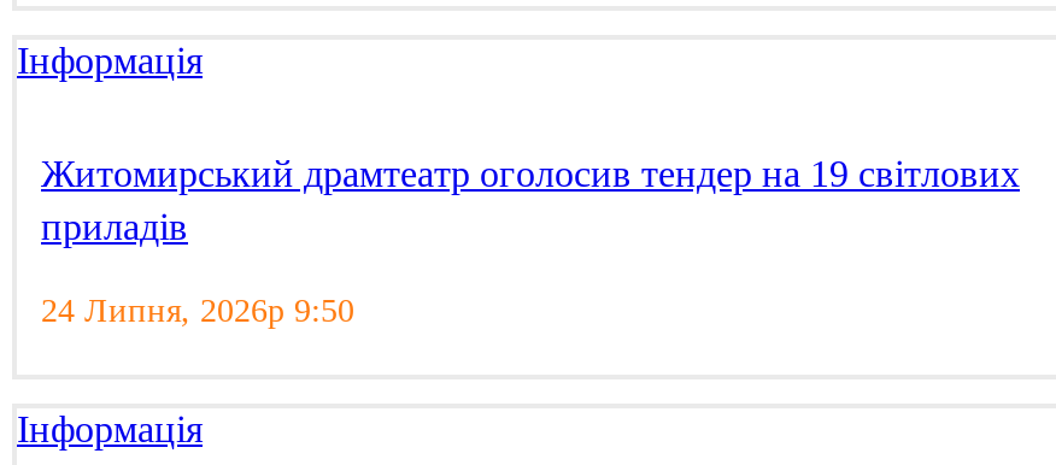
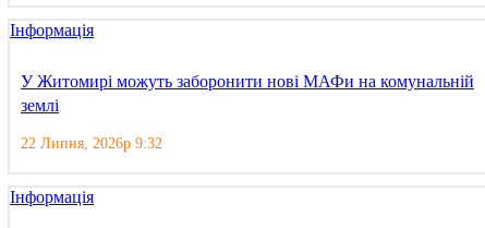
[41,152,1020,246] Житомирський драмтеатр оголосив тендер на 19 світлових | приладів -> [21,72,474,114] У Житомирі можуть заборонити нові МАФи на комунальній | землі
[41,292,354,328] 24 Липня, 2026р 9:50 -> [21,135,162,151] 22 Липня, 2026р 9:32

